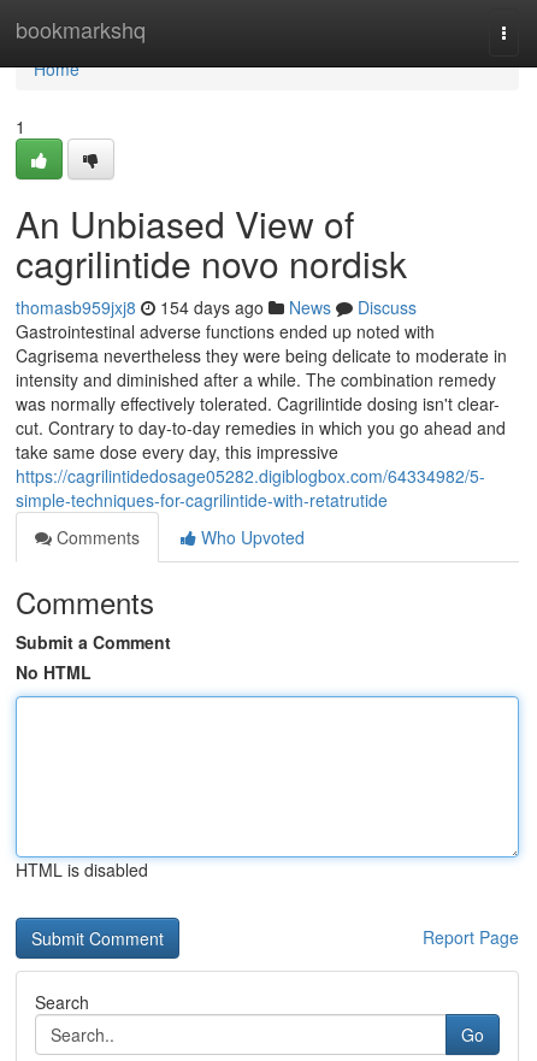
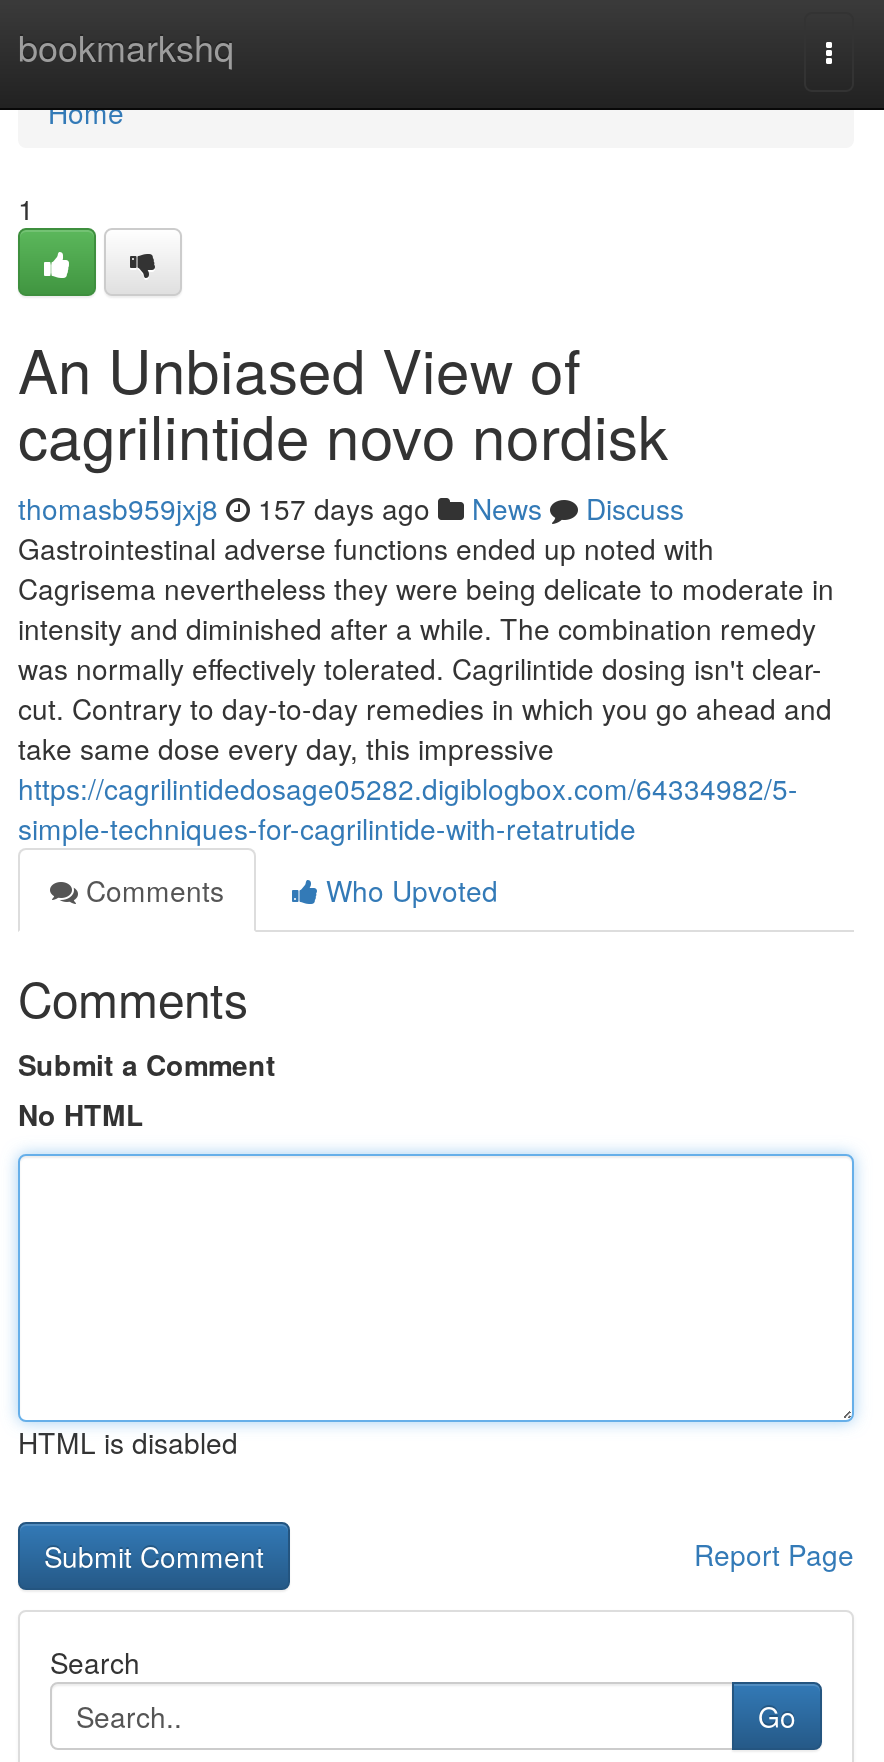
[16,295,417,319] thomasb959jxj8 154 days ago News Discuss -> [18,488,684,528] thomasb959jxj8 157 days ago News Discuss

